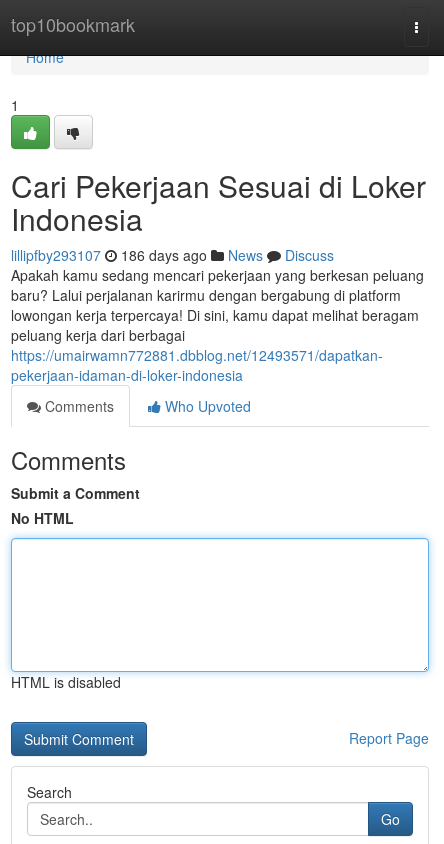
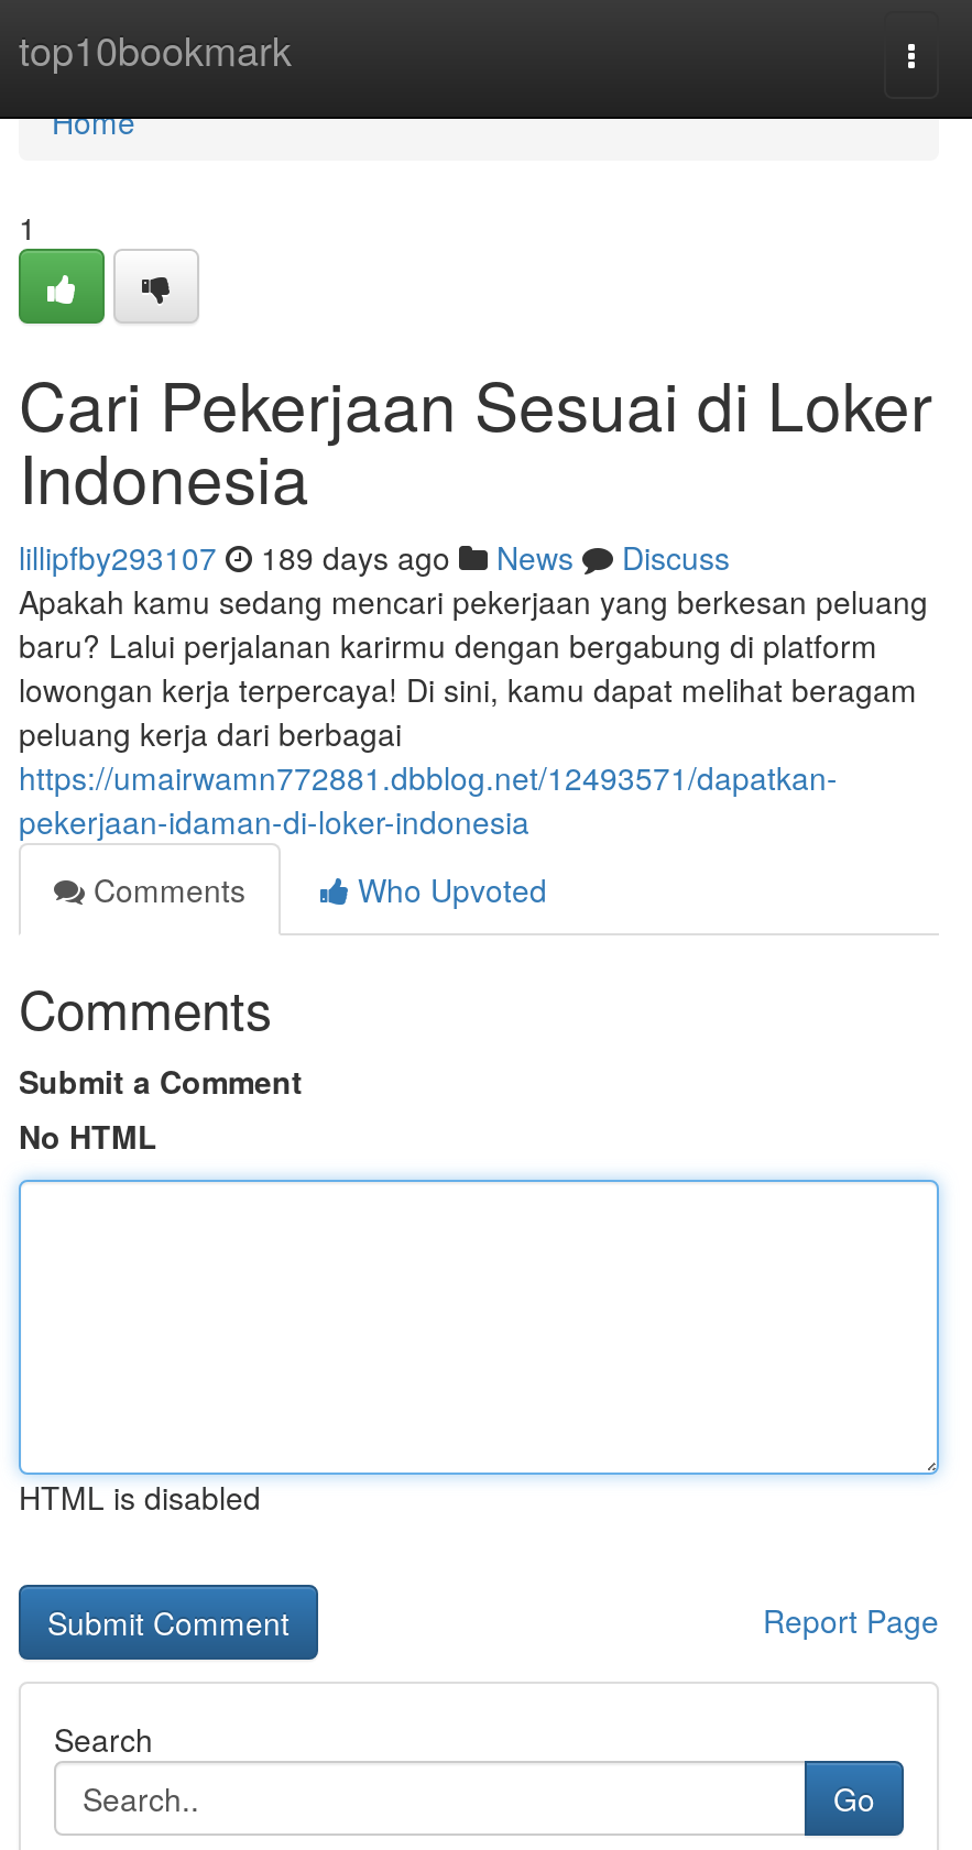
[11,245,334,265] lillipfby293107 186 days ago News Discuss -> [19,535,730,579] lillipfby293107 189 days ago News Discuss

